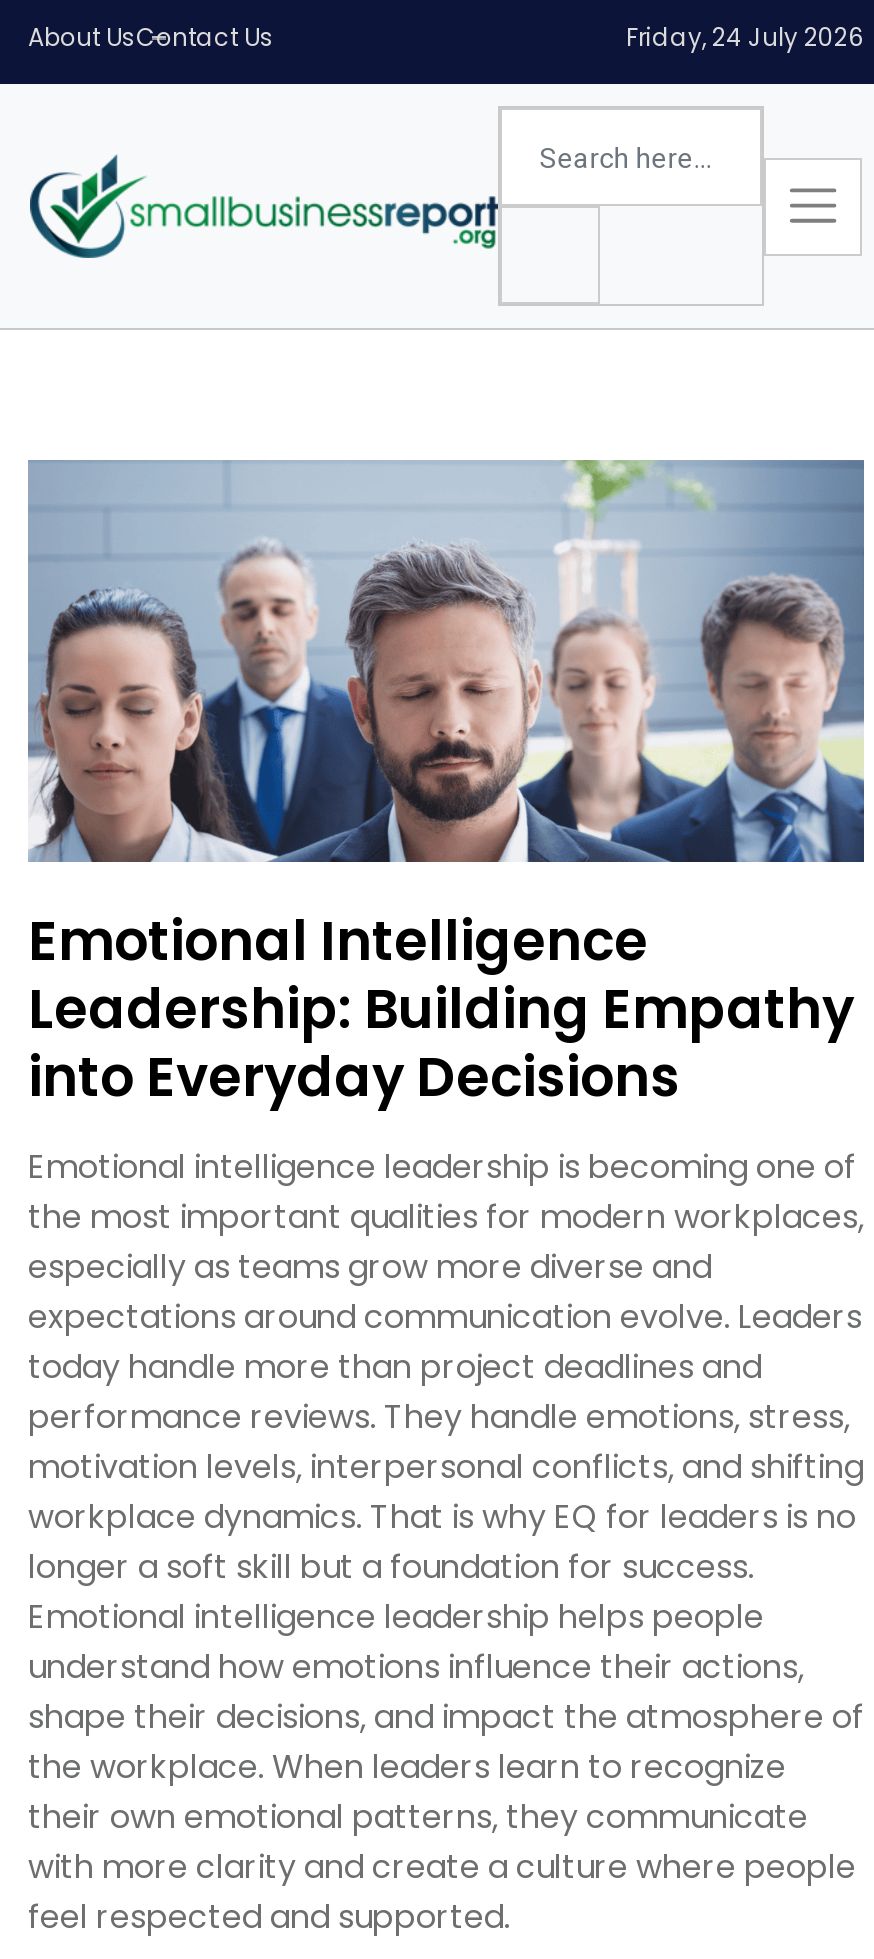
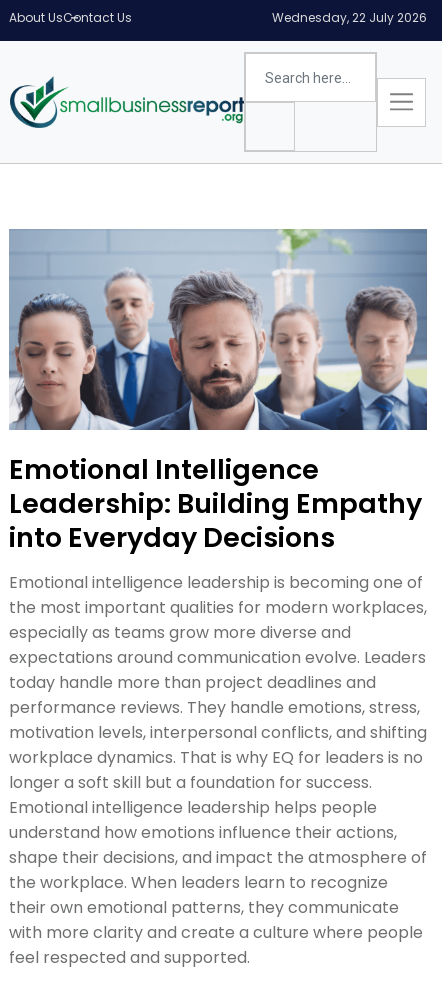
[626,20,864,54] Friday, 24 July 2026 -> [272,9,427,26] Wednesday, 22 July 2026

